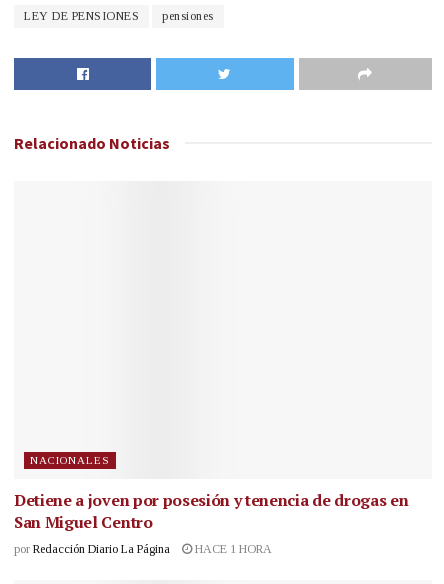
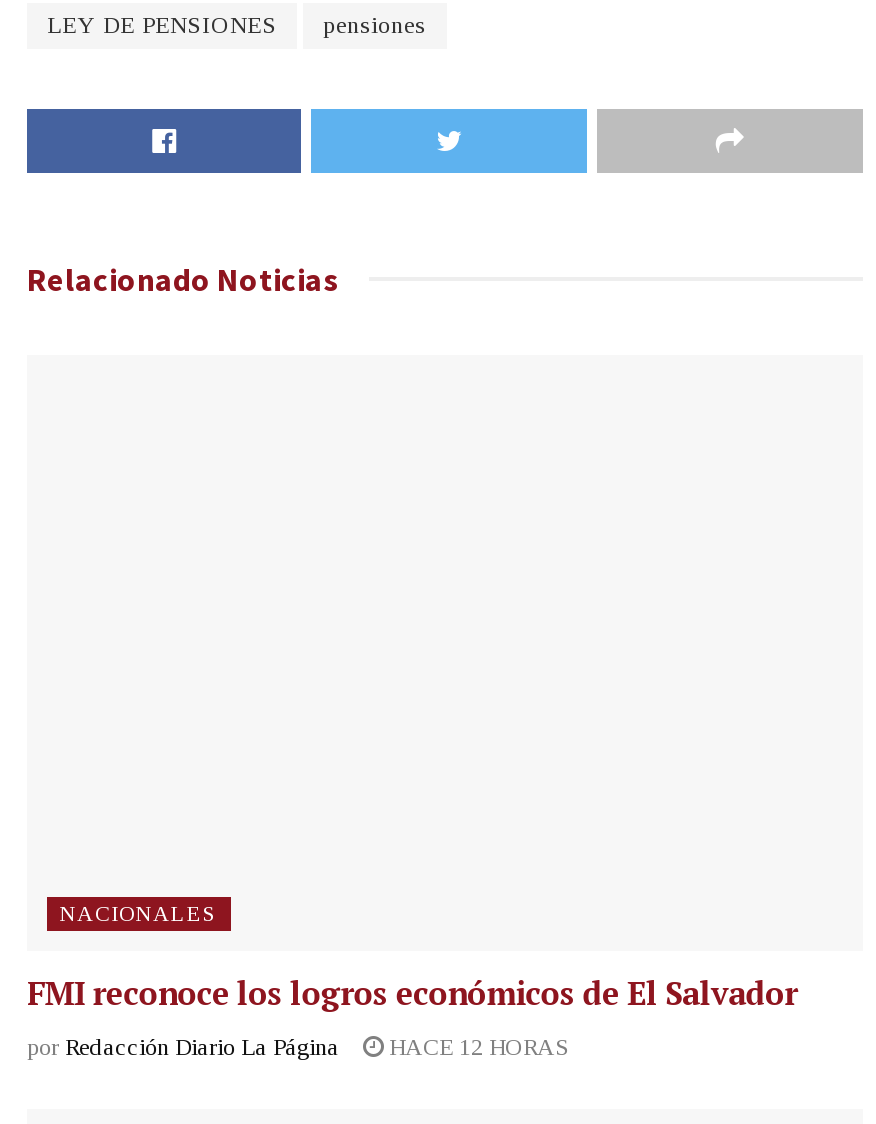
[14,489,408,533] Detiene a joven por posesión y tenencia de drogas en | San Miguel Centro -> [27,972,798,1016] FMI reconoce los logros económicos de El Salvador
[14,542,272,556] por Redacción Diario La Página HACE 1 HORA -> [27,1034,569,1062] por Redacción Diario La Página HACE 12 HORAS

